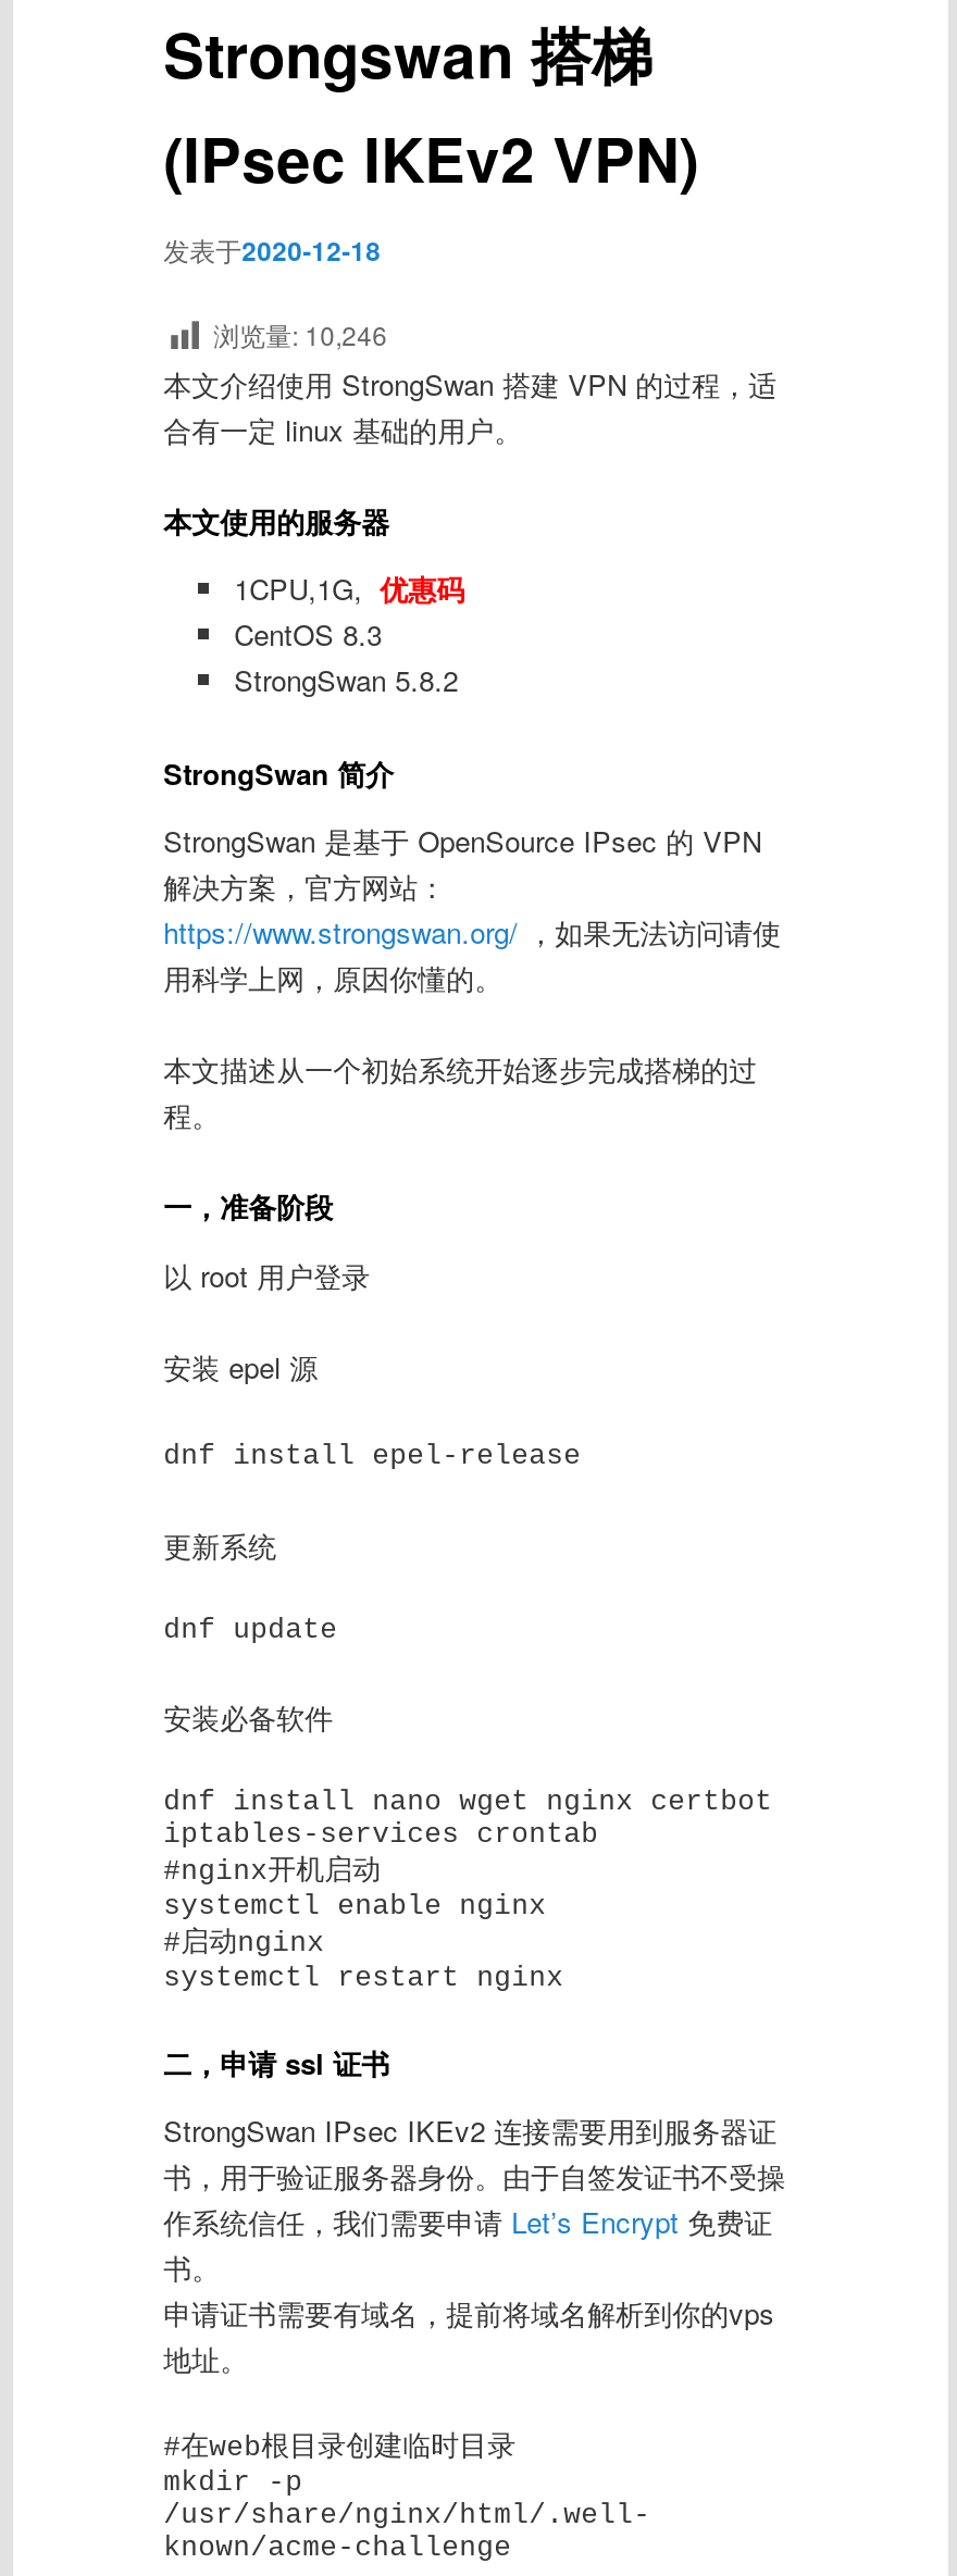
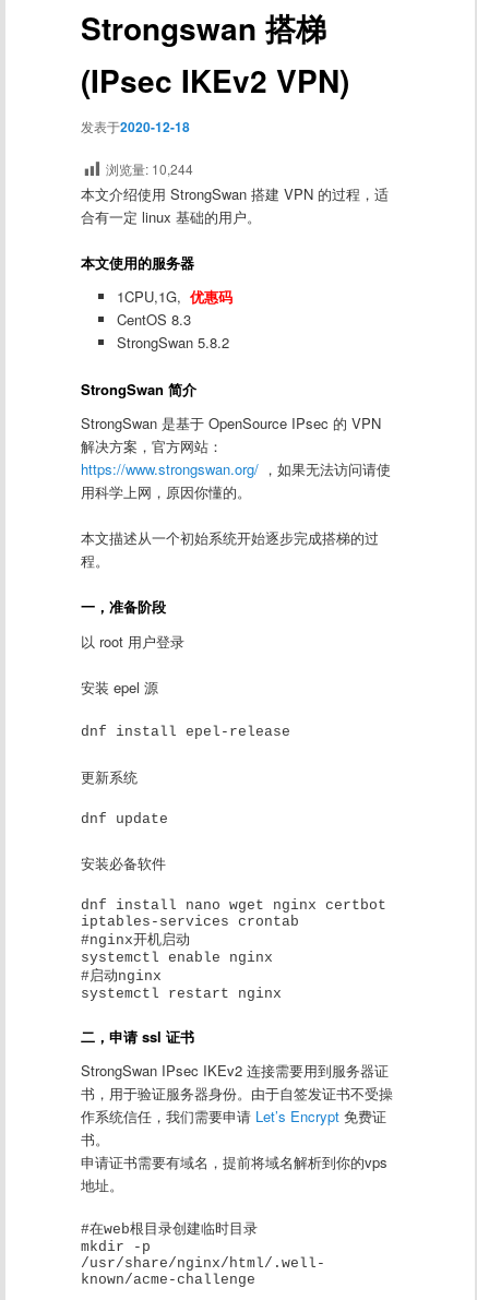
[213,315,387,352] 浏览量: 10,246 -> [106,159,193,178] 浏览量: 10,244

